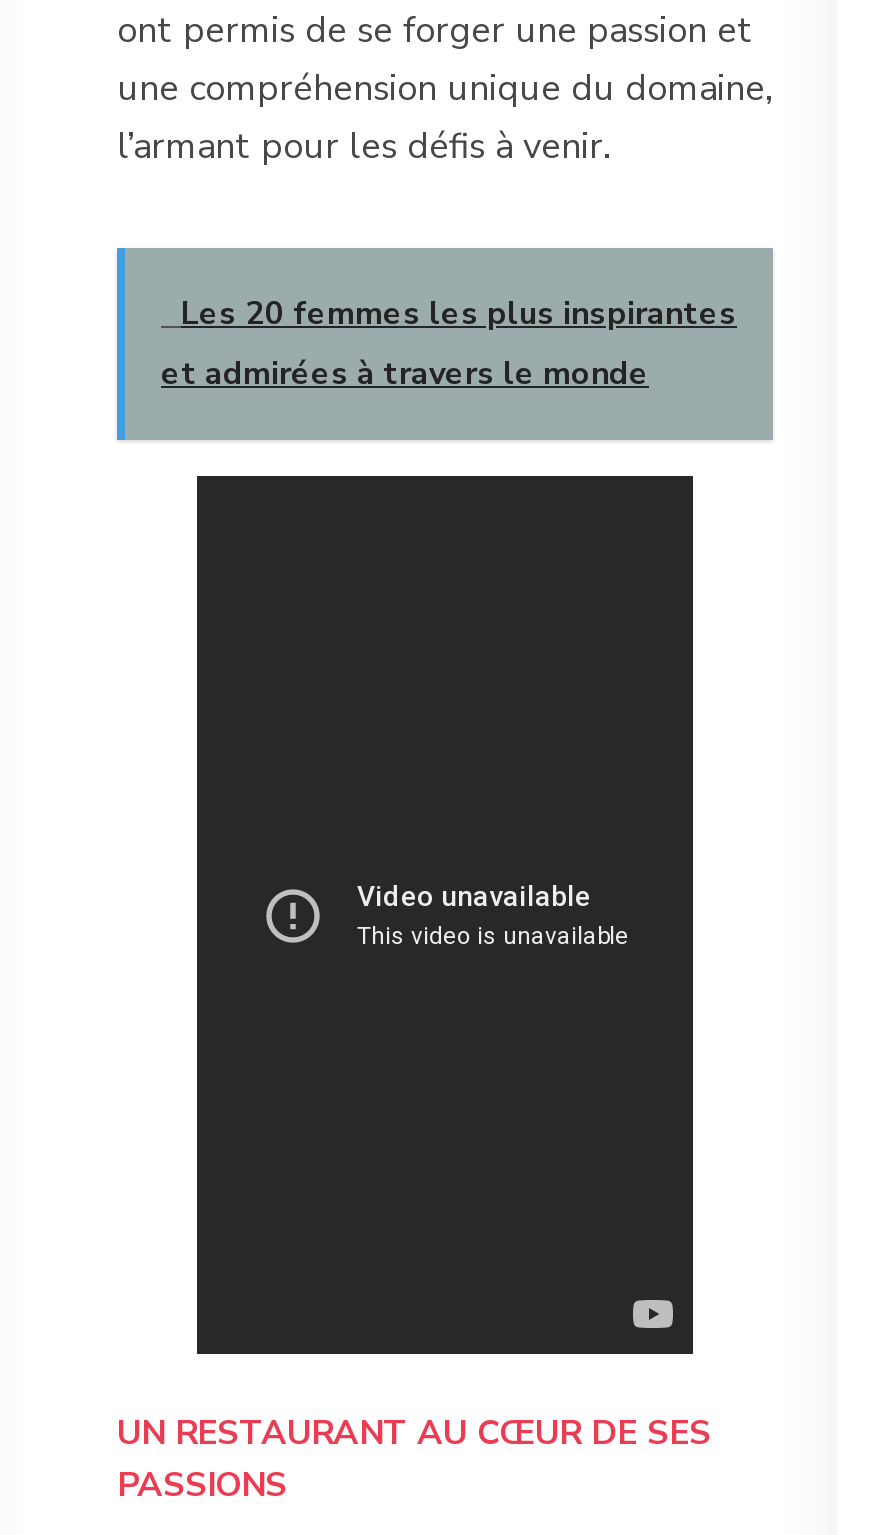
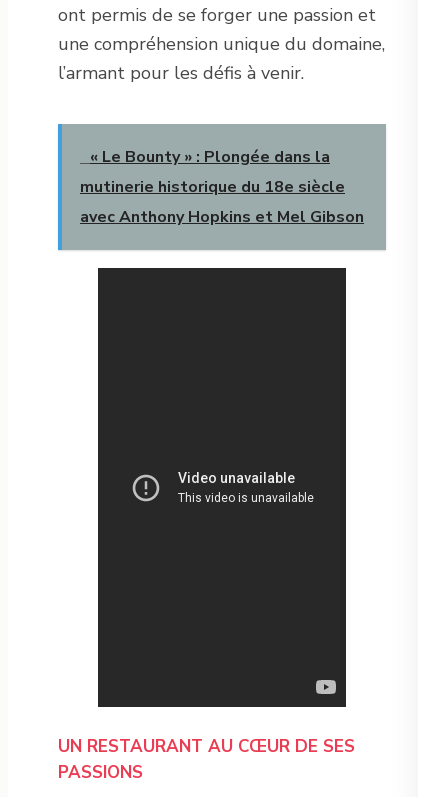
[161,292,737,396] Les 20 femmes les plus inspirantes | et admirées à travers le monde -> [80,146,364,228] « Le Bounty » : Plongée dans la | mutinerie historique du 18e siècle | avec Anthony Hopkins et Mel Gibson

